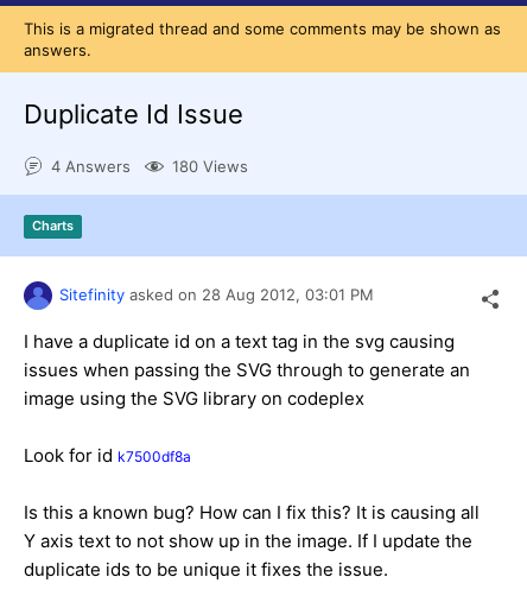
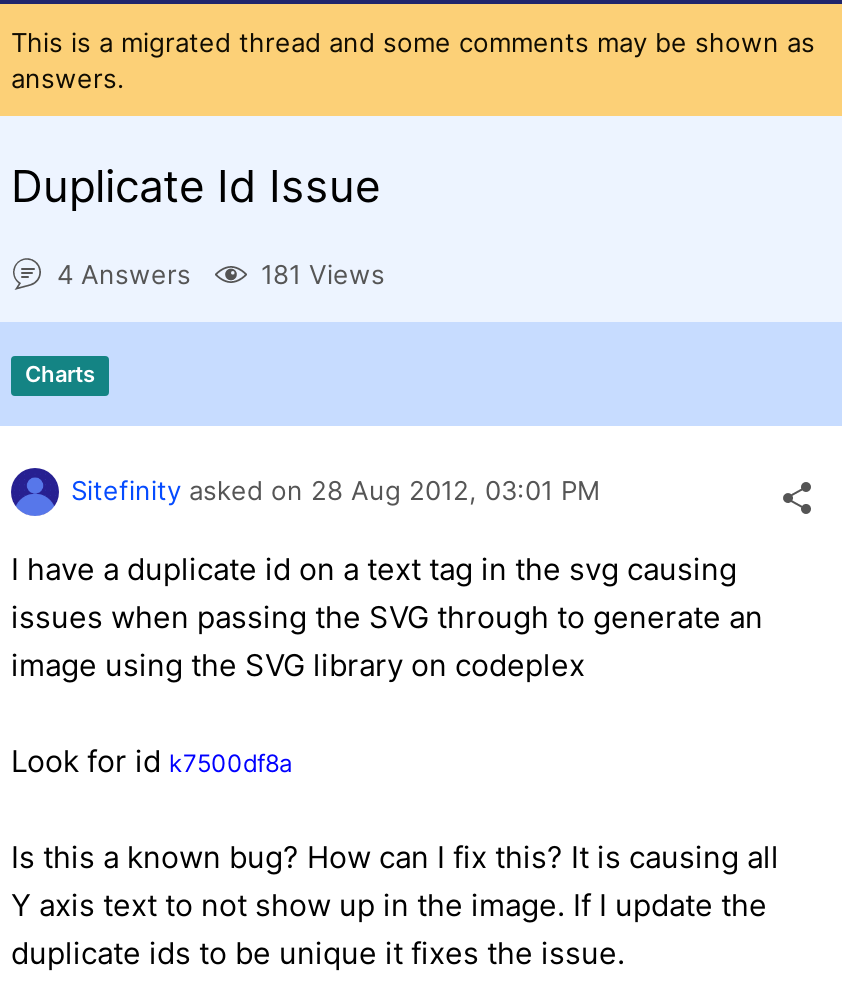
[172,157,248,176] 180 Views -> [261,259,385,291] 181 Views

